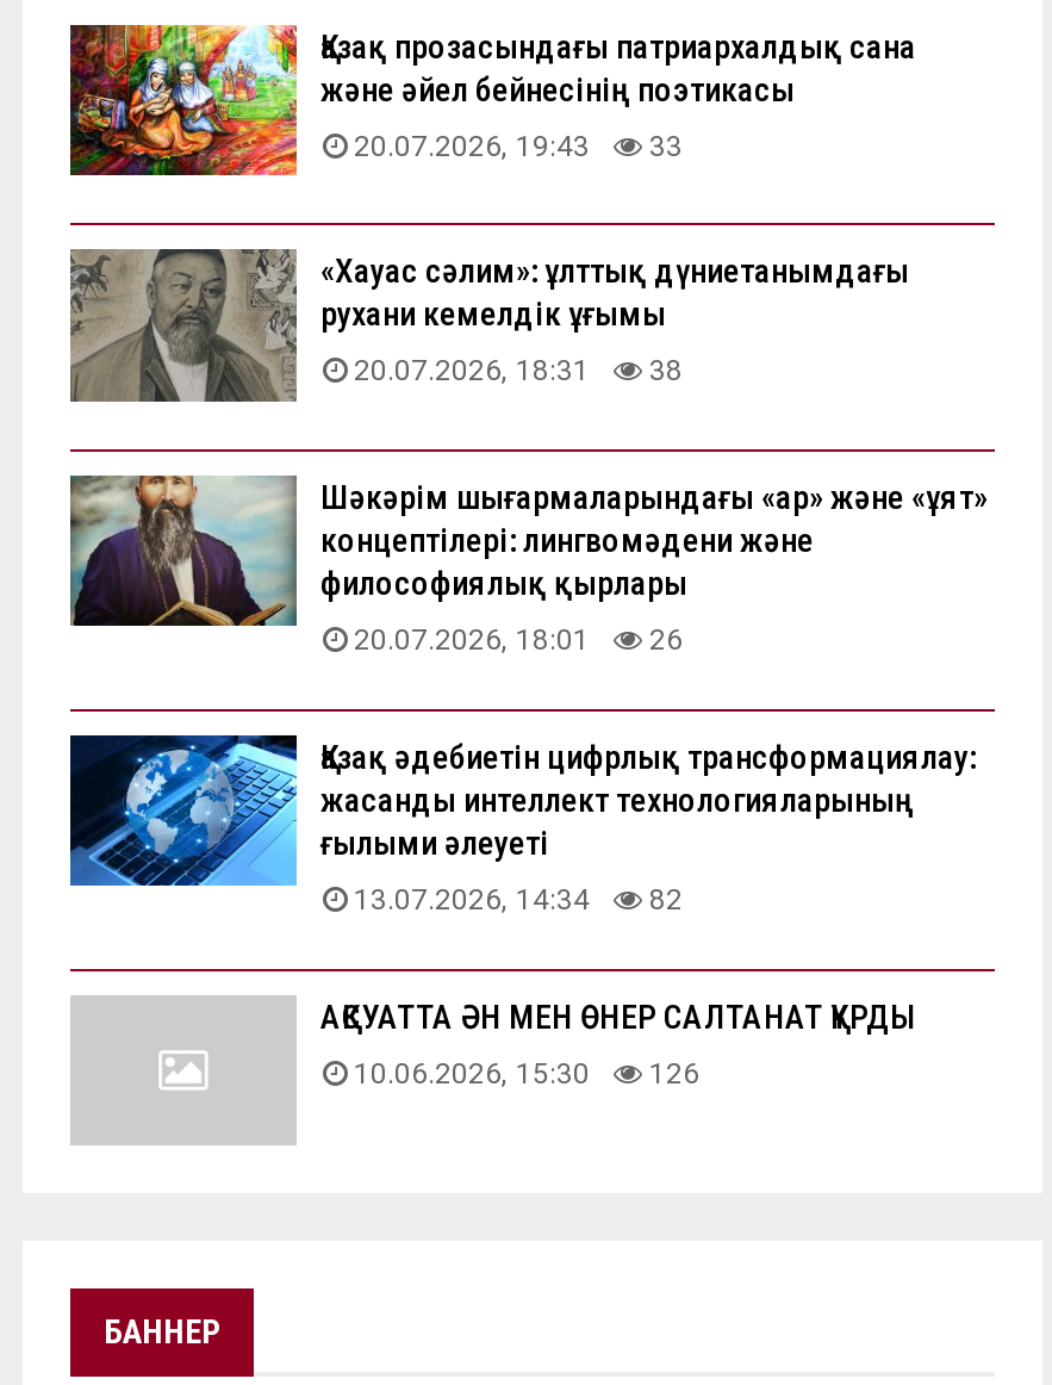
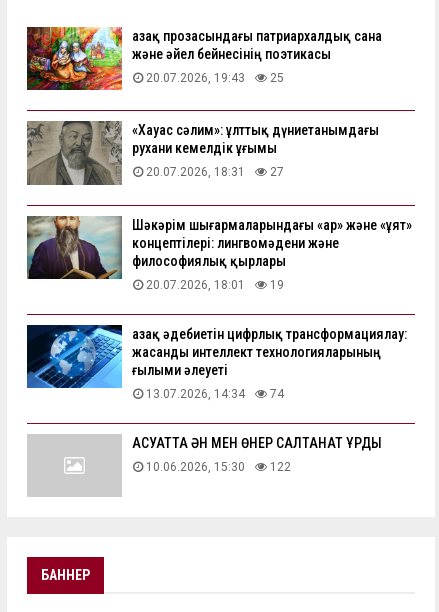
[354,130,683,163] 20.07.2026, 19:43 33 -> [146,71,284,85] 20.07.2026, 19:43 25
[354,355,683,388] 20.07.2026, 18:31 38 -> [146,165,284,179] 20.07.2026, 18:31 27
[354,623,683,656] 20.07.2026, 18:01 26 -> [146,278,284,292] 20.07.2026, 18:01 19
[354,882,683,916] 13.07.2026, 14:34 82 -> [146,387,284,401] 13.07.2026, 14:34 74
[354,1057,699,1090] 10.06.2026, 15:30 126 -> [146,460,291,474] 10.06.2026, 15:30 122

